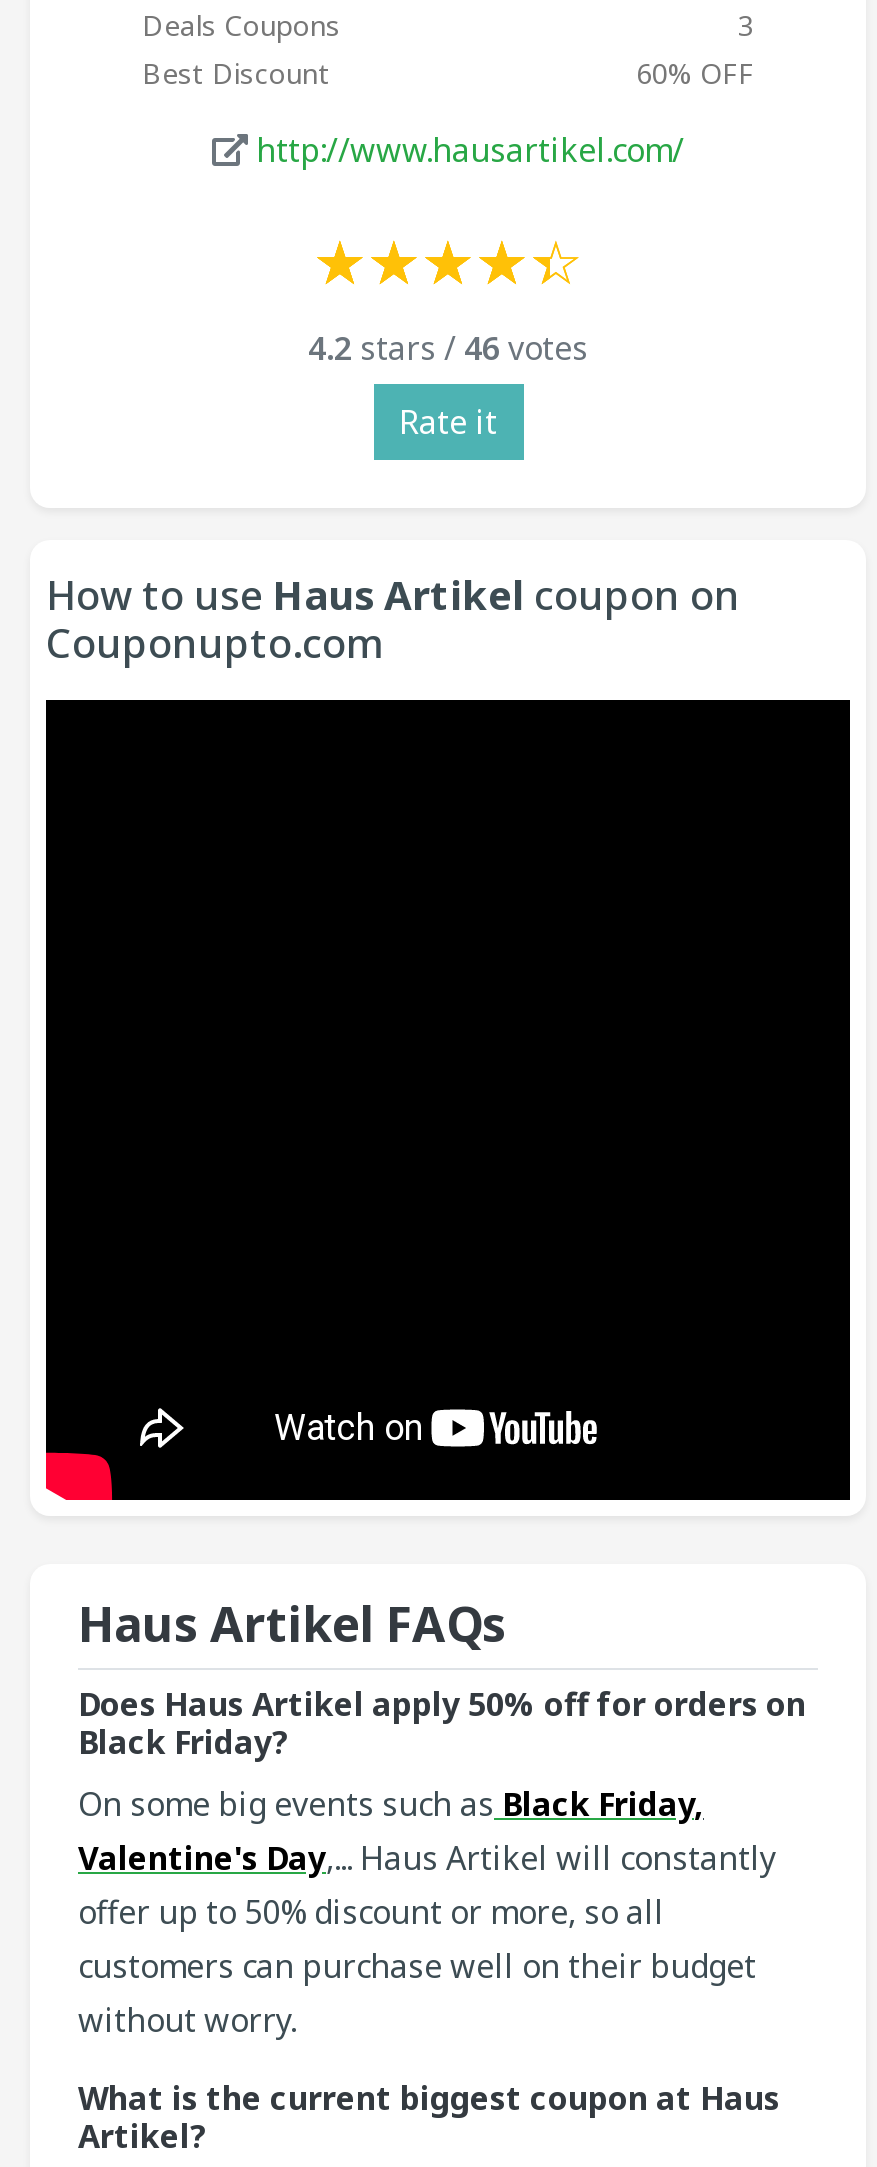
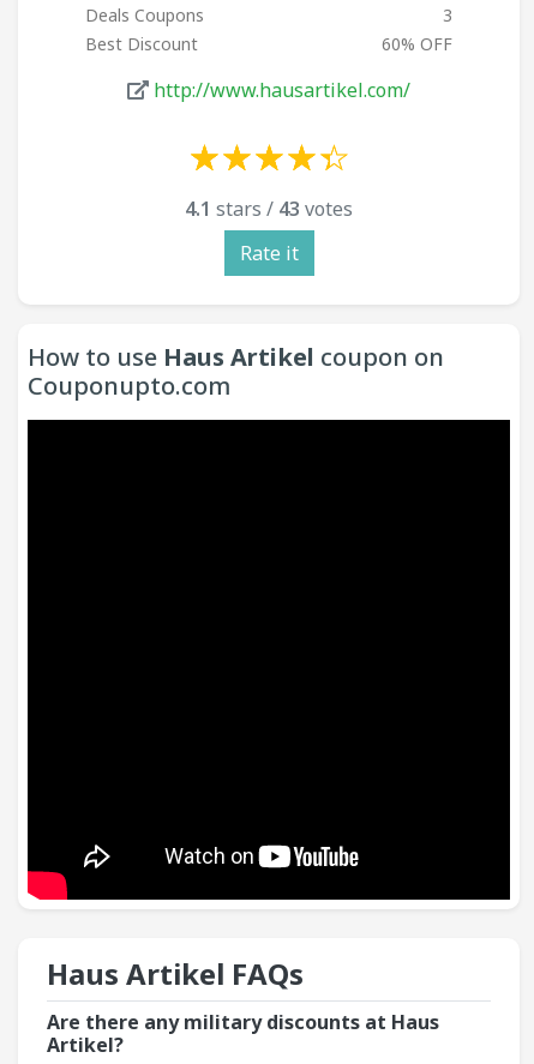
[308,326,588,370] 4.2 stars / 46 votes -> [185,195,353,222] 4.1 stars / 43 votes
[78,1682,806,2120] Does Haus Artikel apply 50% off for orders on | Black Friday? | On some big events such as Black Friday, | Valentine's Day,... Haus Artikel will constantly | offer up to 50% discount or more, so all | customers can purchase well on their budget | without worry. | What is the current biggest coupon at Haus -> [47,1009,439,1035] Are there any military discounts at Haus

